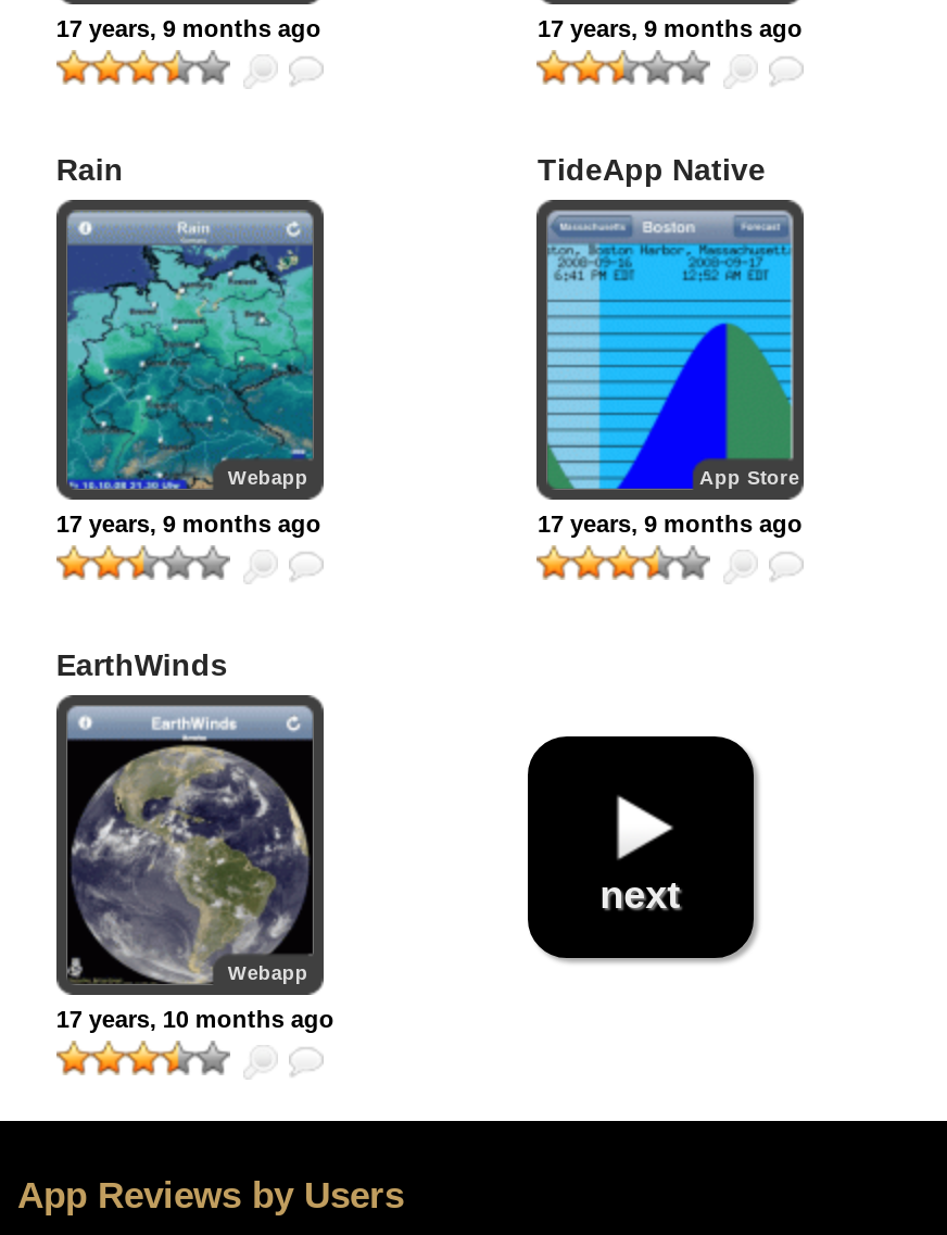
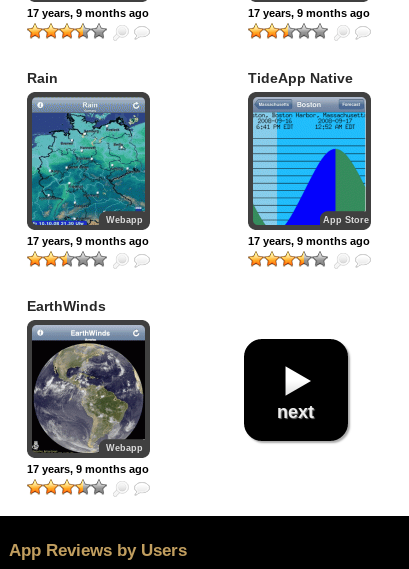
[56,1006,334,1032] 17 years, 10 months ago -> [27,463,149,475] 17 years, 9 months ago

